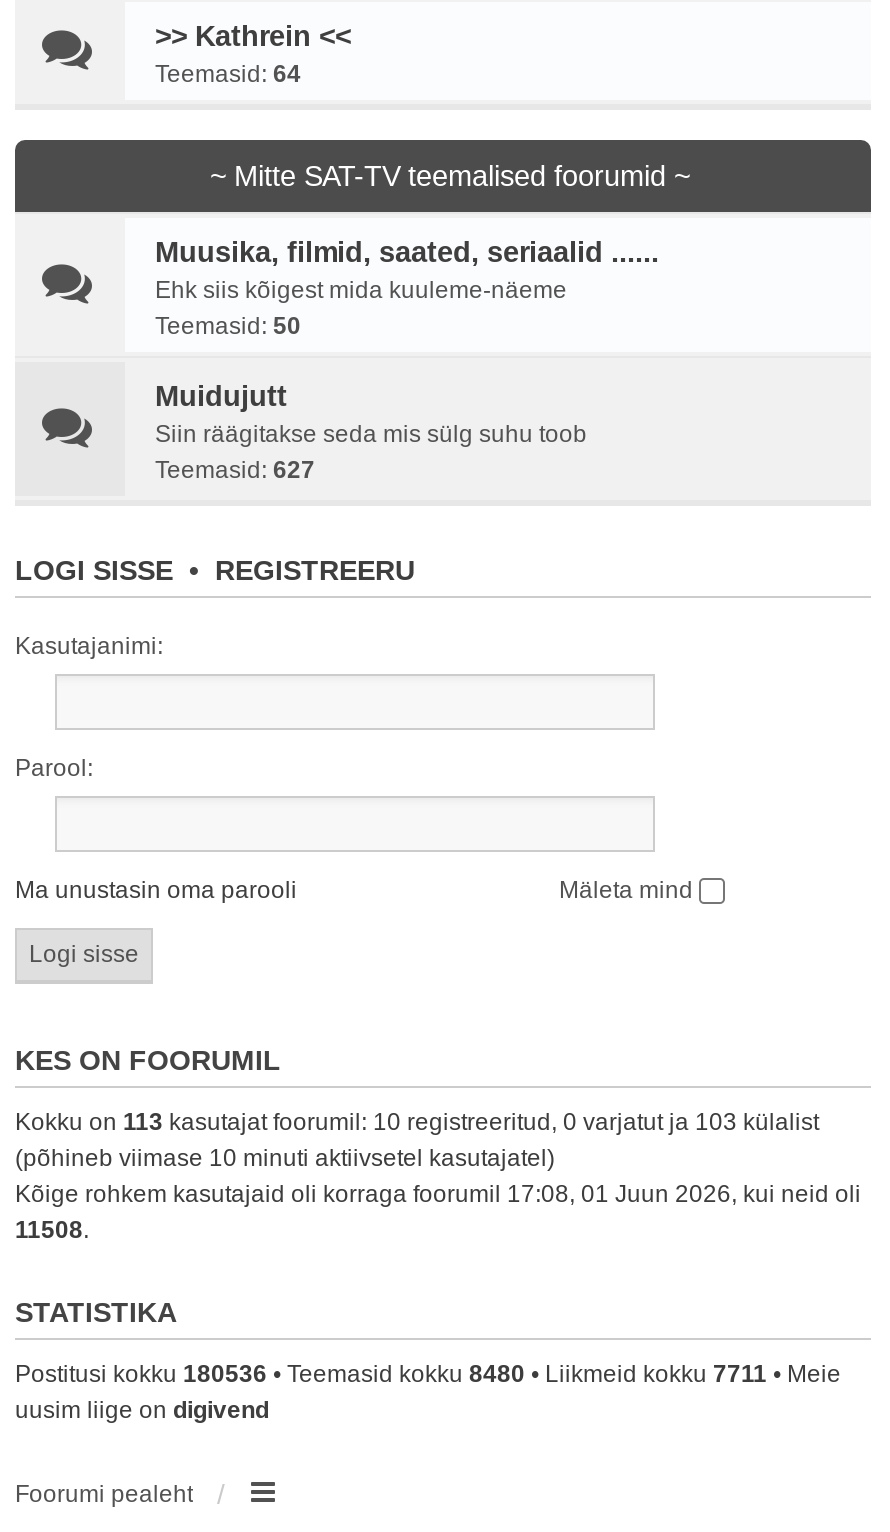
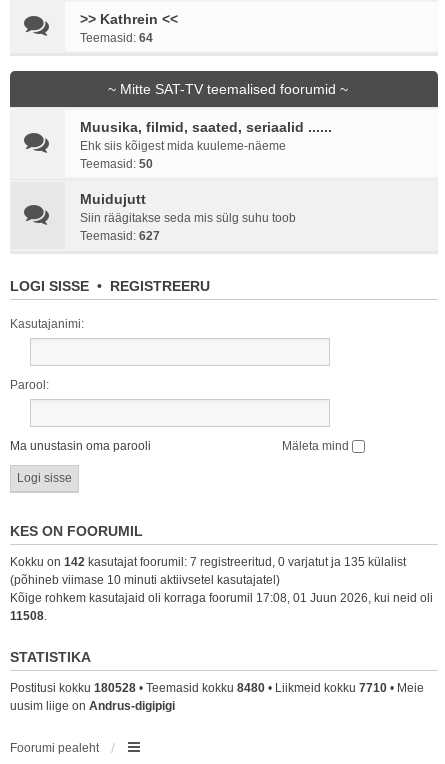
[15,1107,819,1135] Kokku on 113 kasutajat foorumil: 10 registreeritud, 0 varjatut ja 103 külalist -> [10,554,406,568] Kokku on 142 kasutajat foorumil: 7 registreeritud, 0 varjatut ja 135 külalist
[15,1359,841,1387] Postitusi kokku 180536 • Teemasid kokku 8480 • Liikmeid kokku 7711 • Meie -> [10,680,424,694] Postitusi kokku 180528 • Teemasid kokku 8480 • Liikmeid kokku 7710 • Meie
[15,1395,269,1423] uusim liige on digivend -> [10,698,175,712] uusim liige on Andrus-digipigi

